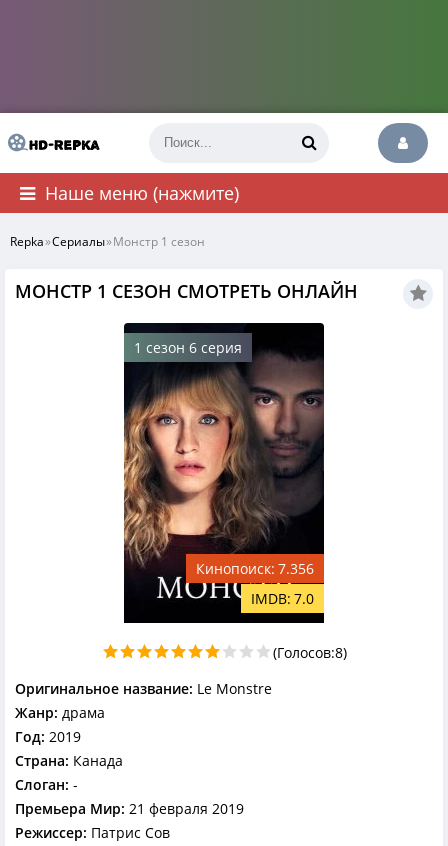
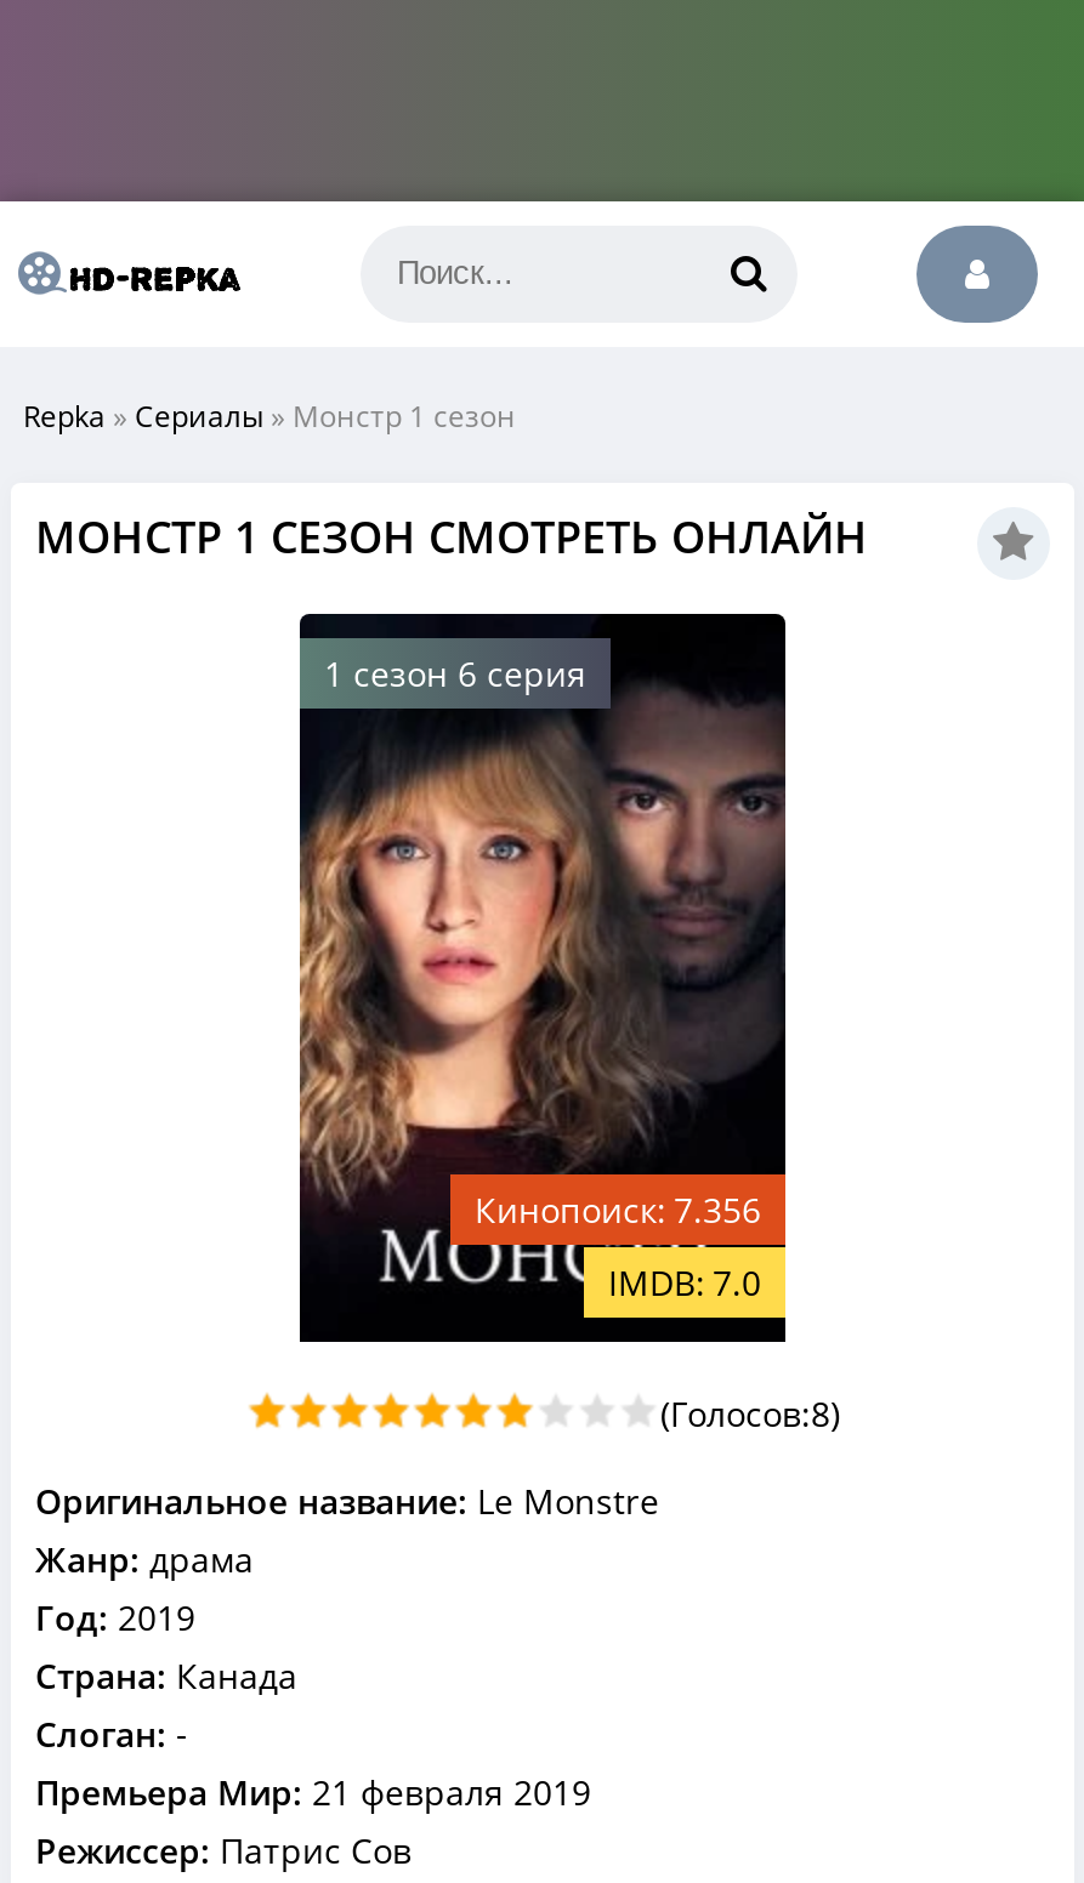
[45,181,239,205] Наше меню (нажмите) -> none

